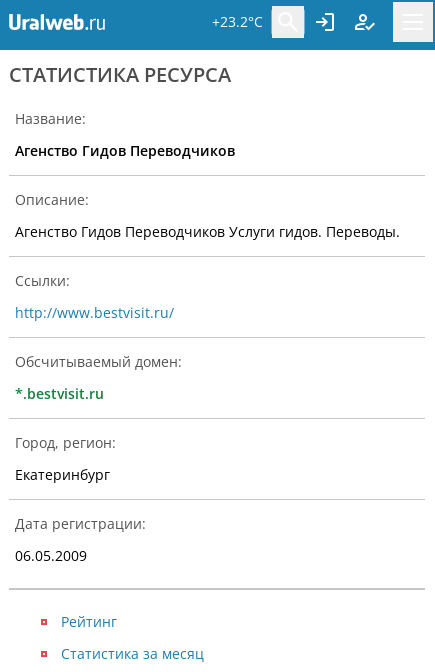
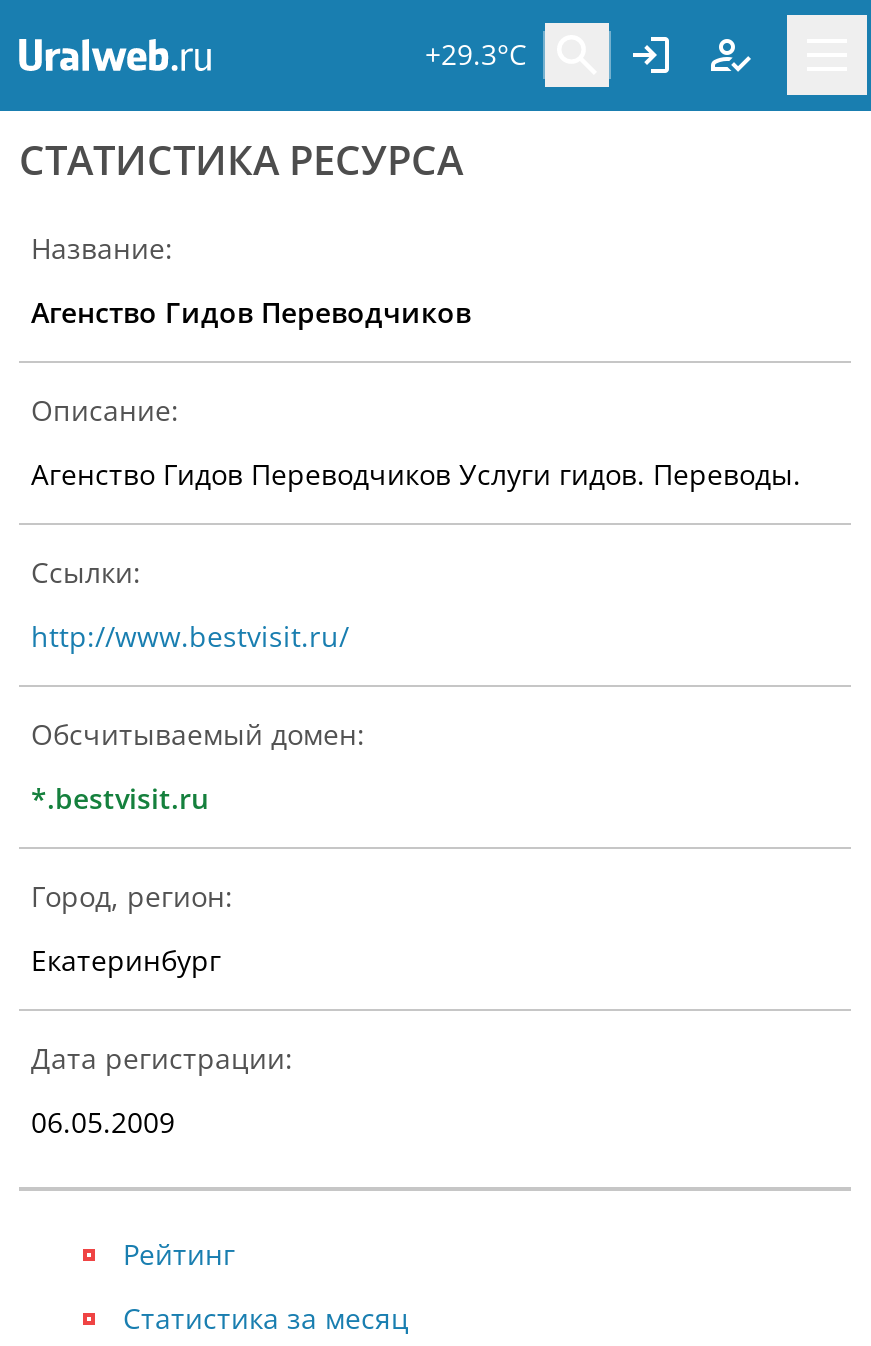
[212,12,263,31] +23.2°C -> [425,35,527,73] +29.3°C

